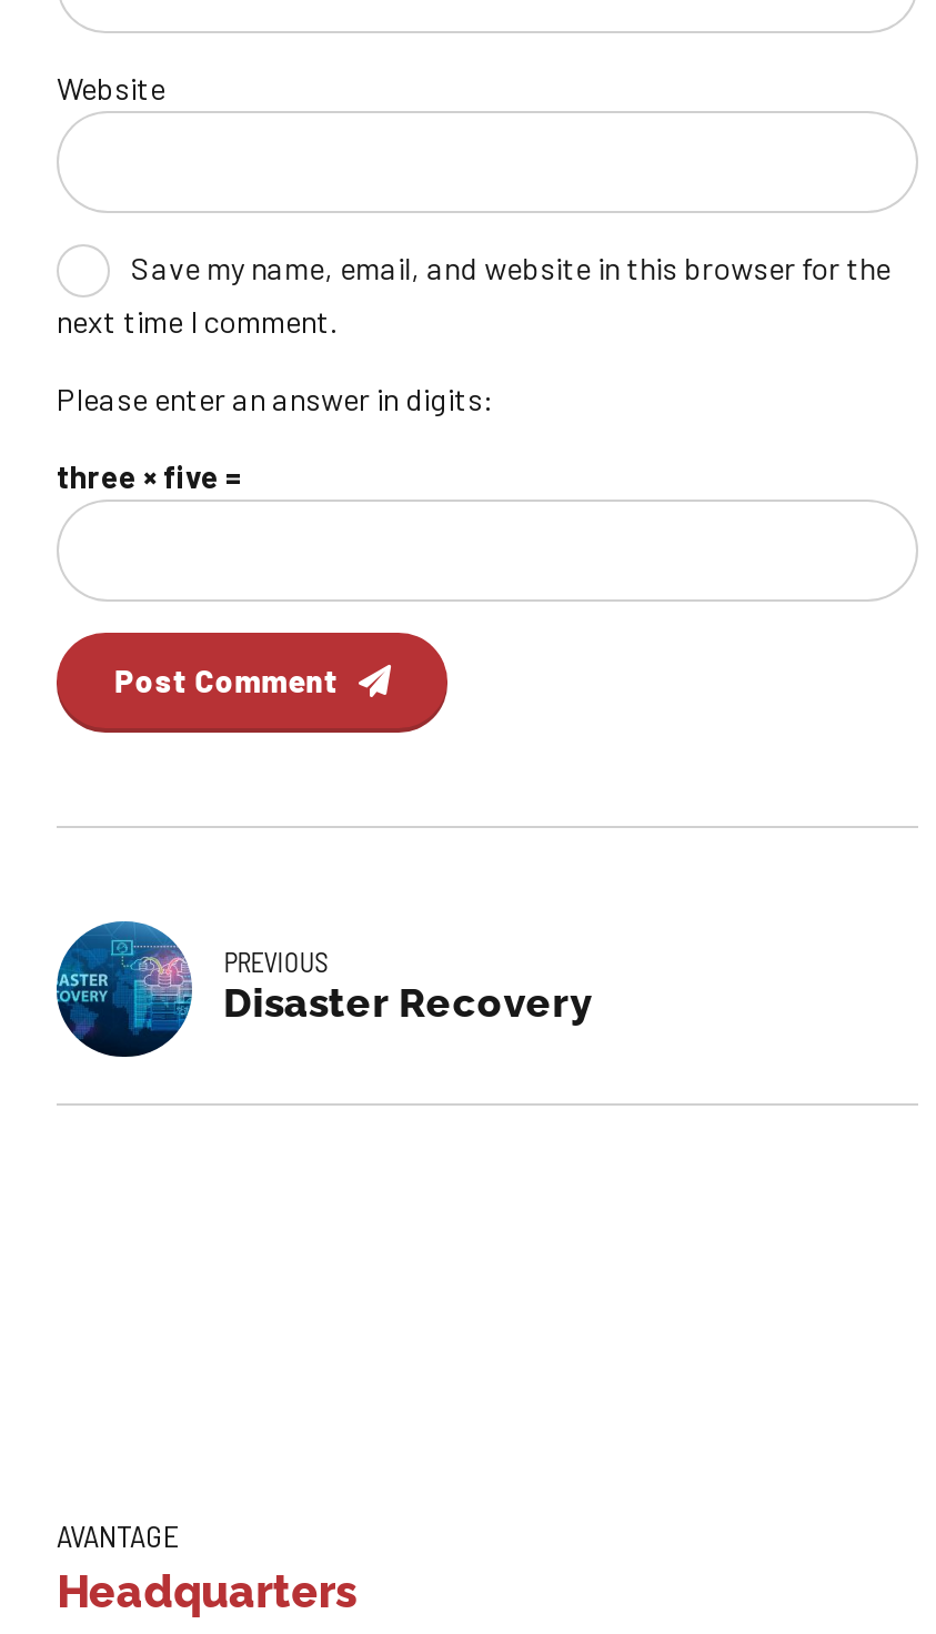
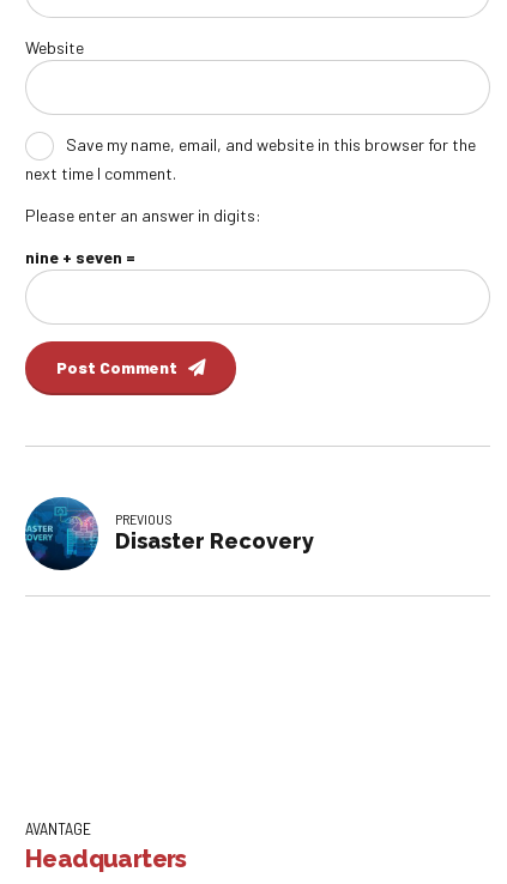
[57,458,243,496] three × five = -> [25,247,135,267] nine + seven =

